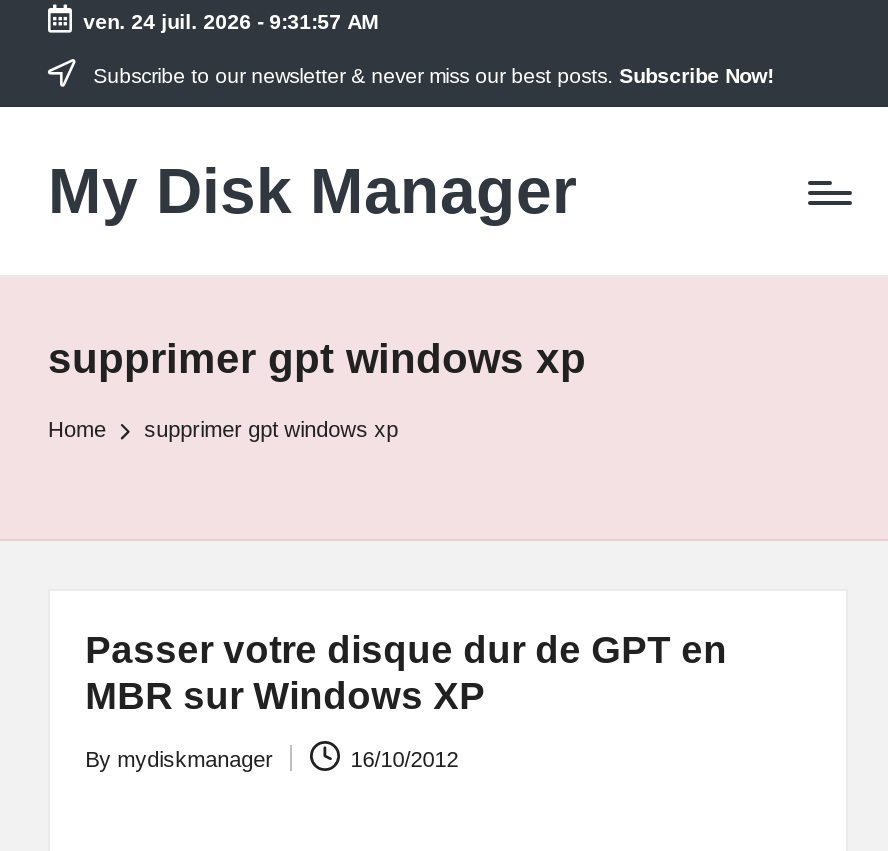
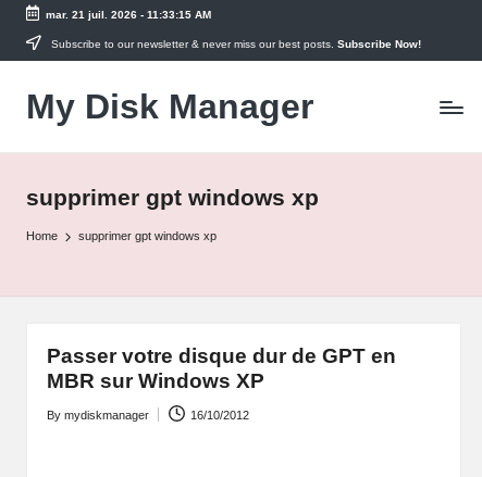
[83,11,377,33] ven. 24 juil. 2026 - 9:31:57 AM -> [45,8,211,20] mar. 21 juil. 2026 - 11:33:15 AM

